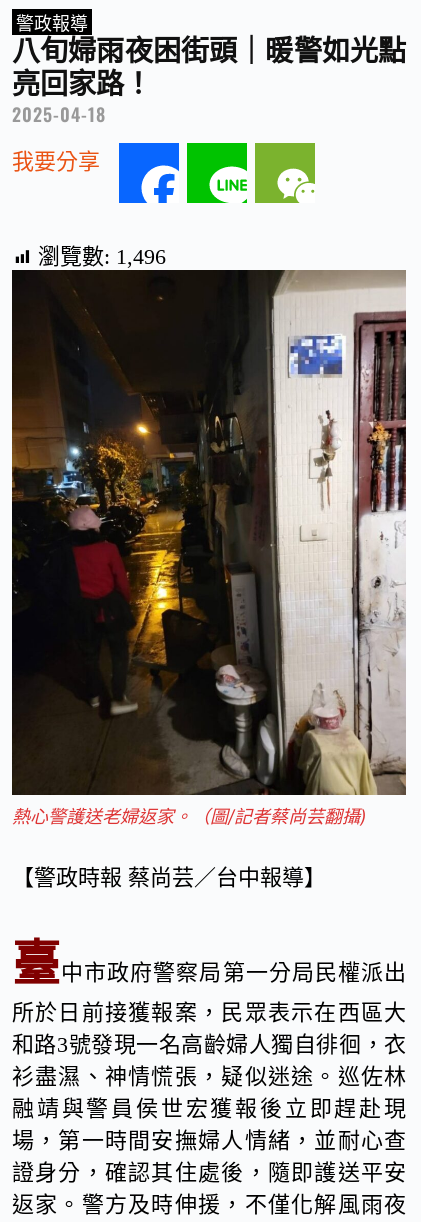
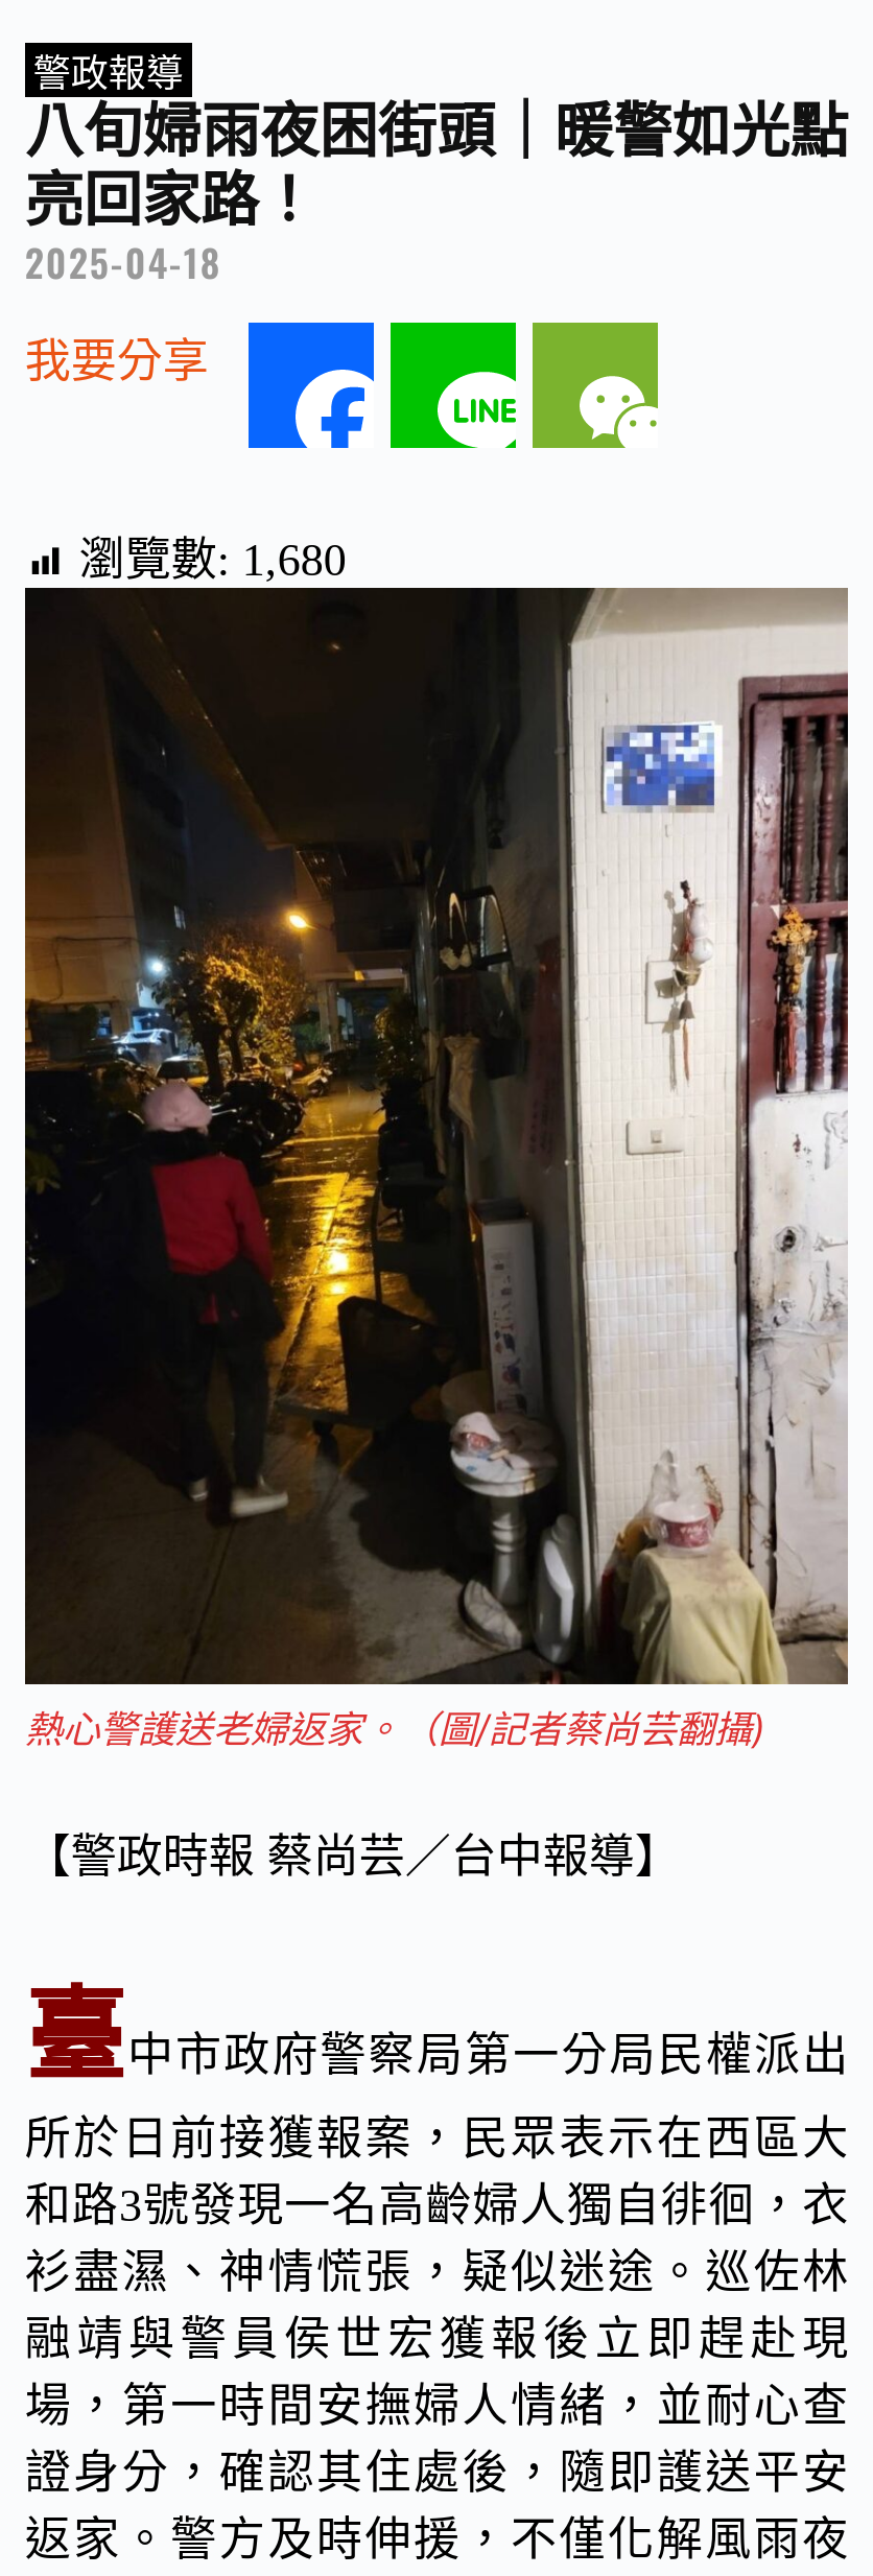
[38,244,166,269] 瀏覽數: 1,496 -> [79,533,346,585] 瀏覽數: 1,680

